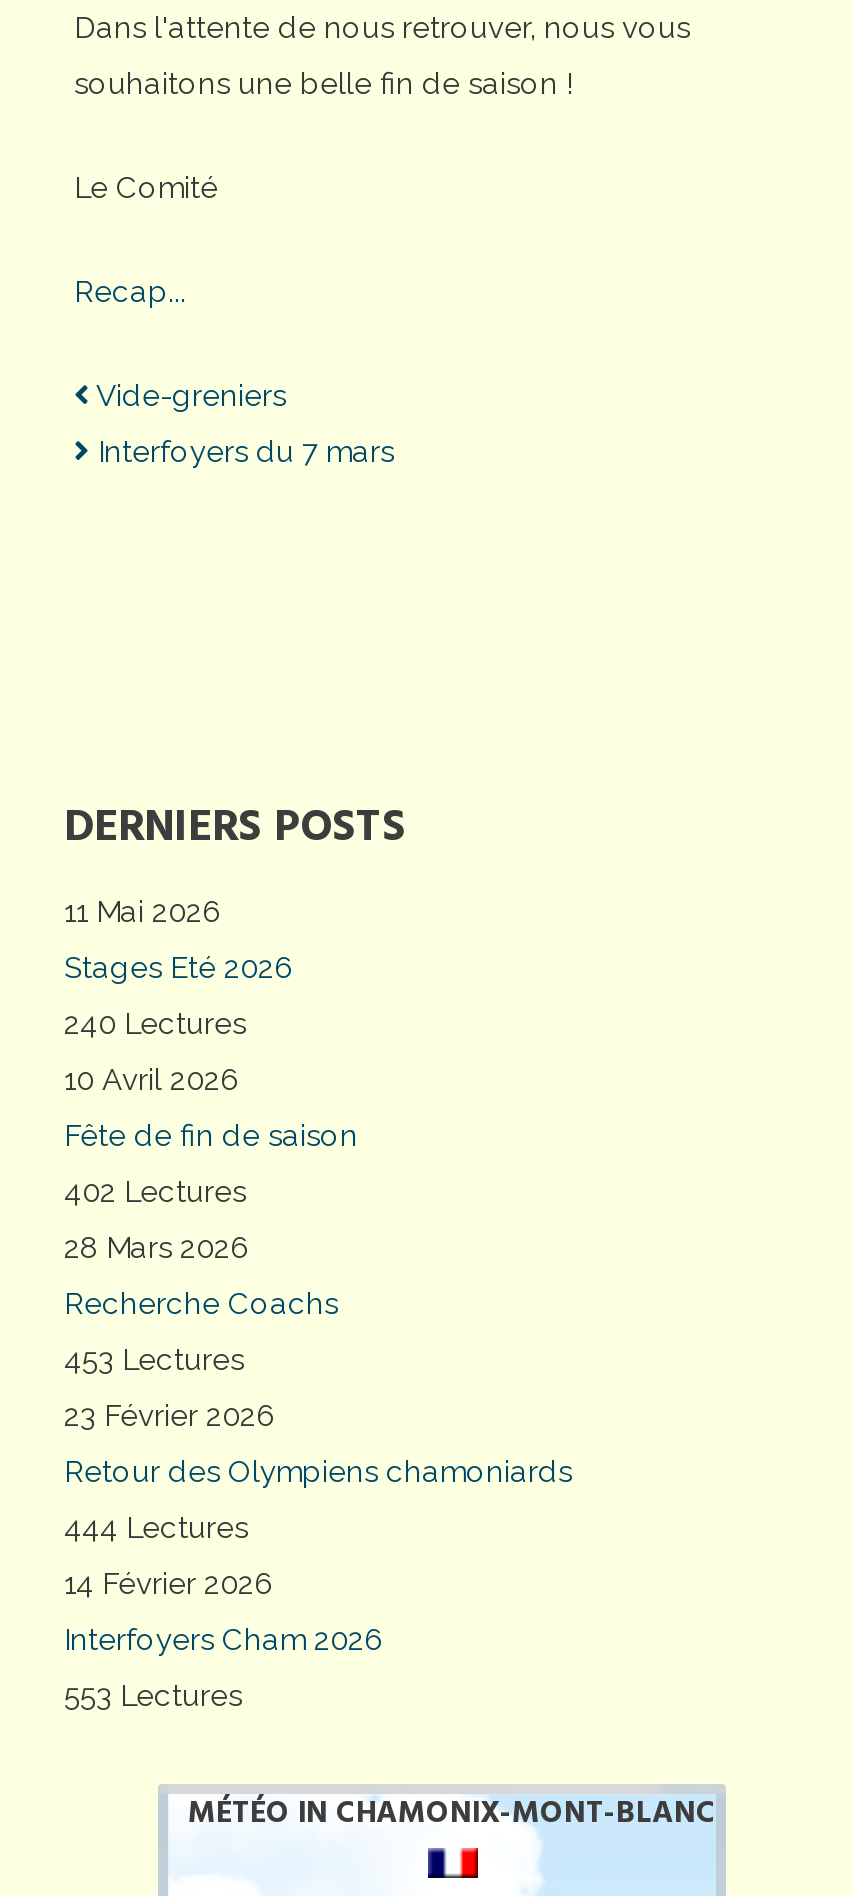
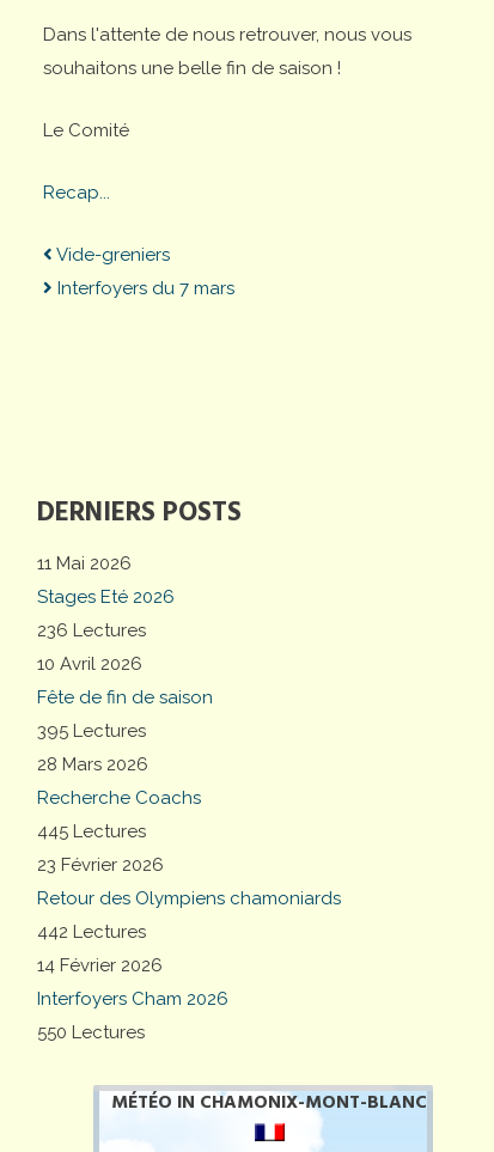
[64,1006,246,1042] 240 Lectures -> [37,619,146,641] 236 Lectures
[64,1174,246,1210] 402 Lectures -> [37,720,146,741] 395 Lectures
[64,1342,244,1378] 453 Lectures -> [37,820,146,842] 445 Lectures
[64,1510,248,1546] 444 Lectures -> [37,921,146,942] 442 Lectures
[64,1678,242,1714] 553 Lectures -> [37,1021,145,1043] 550 Lectures

